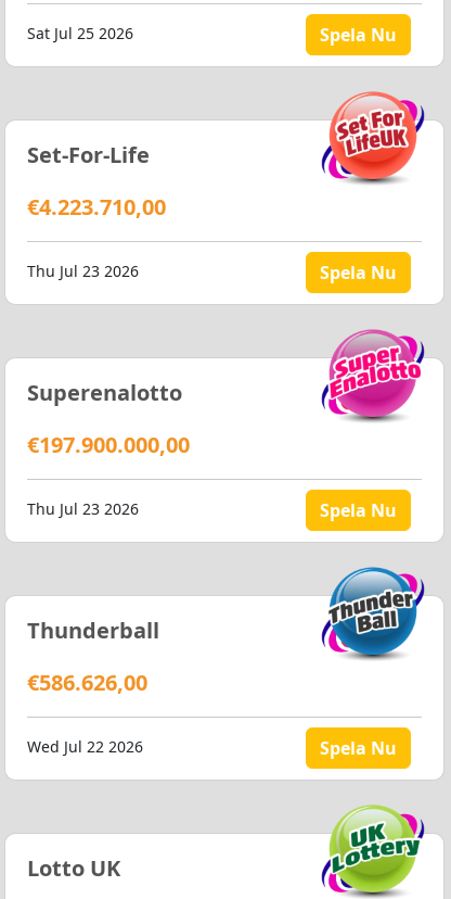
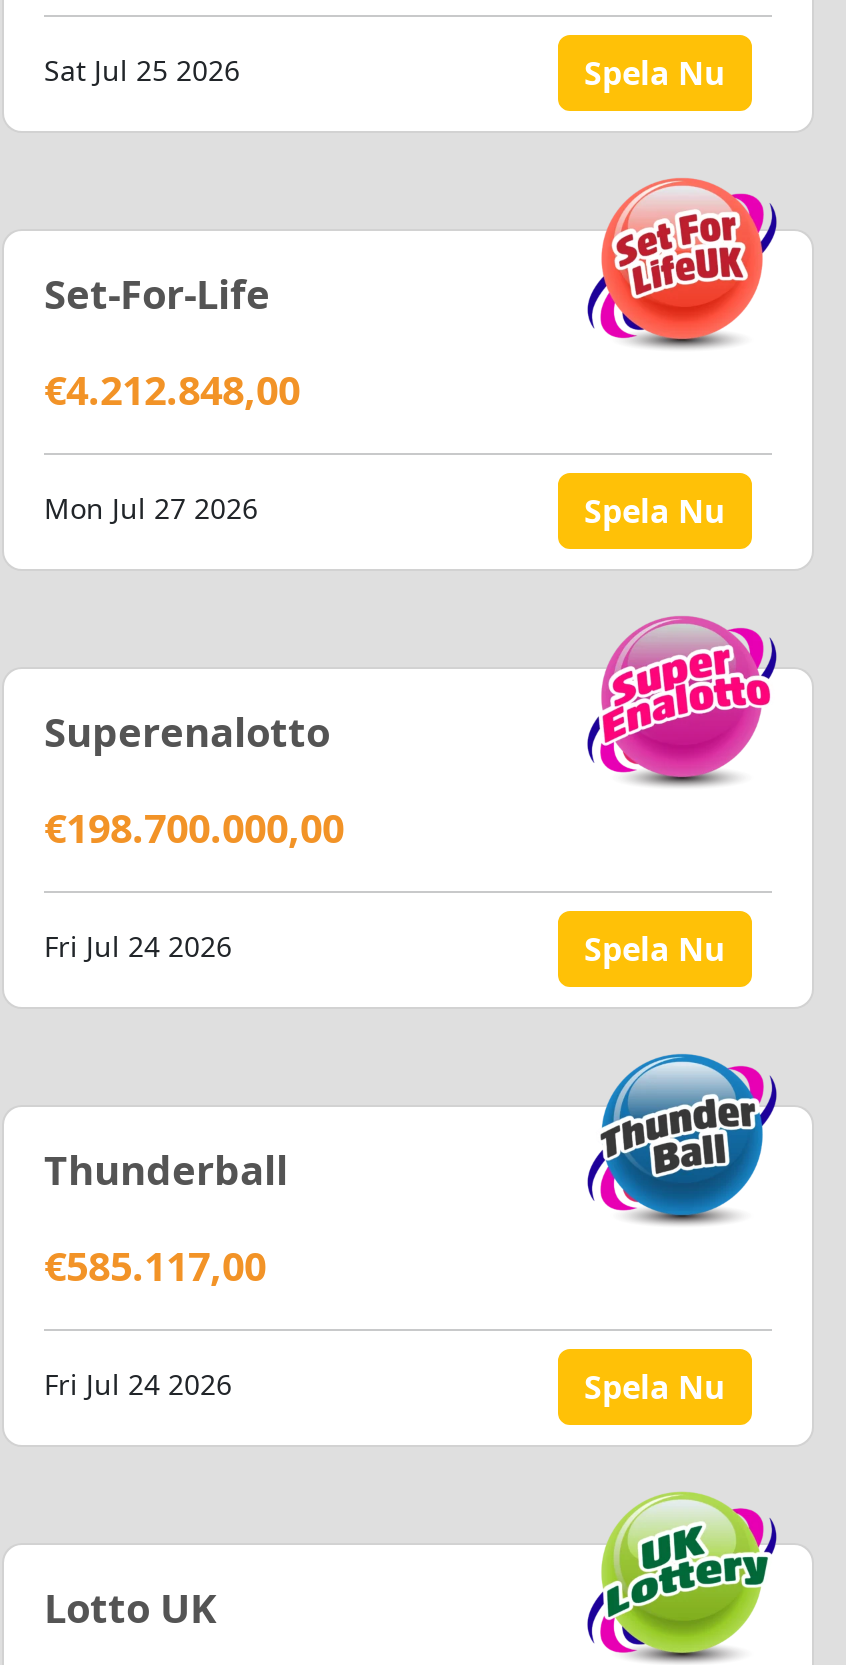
[27,192,166,221] €4.223.710,00 -> [44,363,300,417] €4.212.848,00
[27,261,139,281] Thu Jul 23 2026 -> [44,489,258,527] Mon Jul 27 2026
[27,430,190,459] €197.900.000,00 -> [44,801,344,855] €198.700.000,00
[27,498,139,519] Thu Jul 23 2026 -> [44,927,232,965] Fri Jul 24 2026
[27,668,147,697] €586.626,00 -> [44,1239,266,1293] €585.117,00
[27,736,143,757] Wed Jul 22 2026 -> [44,1365,232,1403] Fri Jul 24 2026

